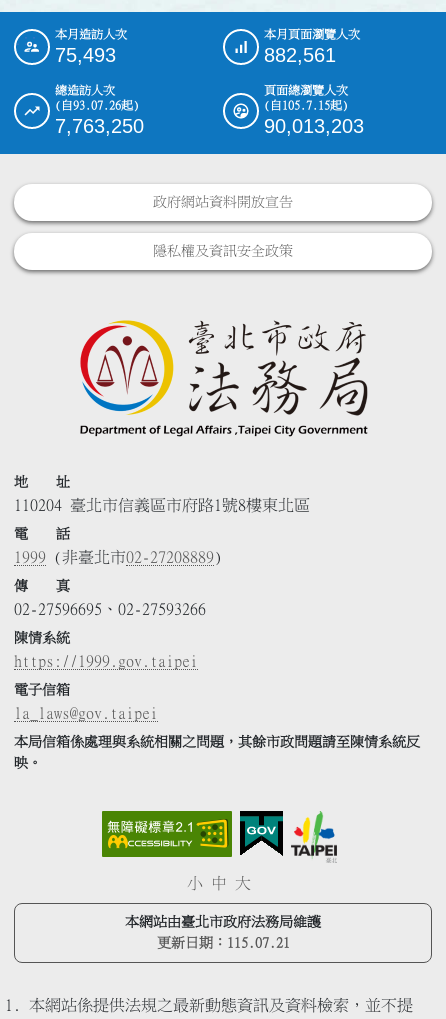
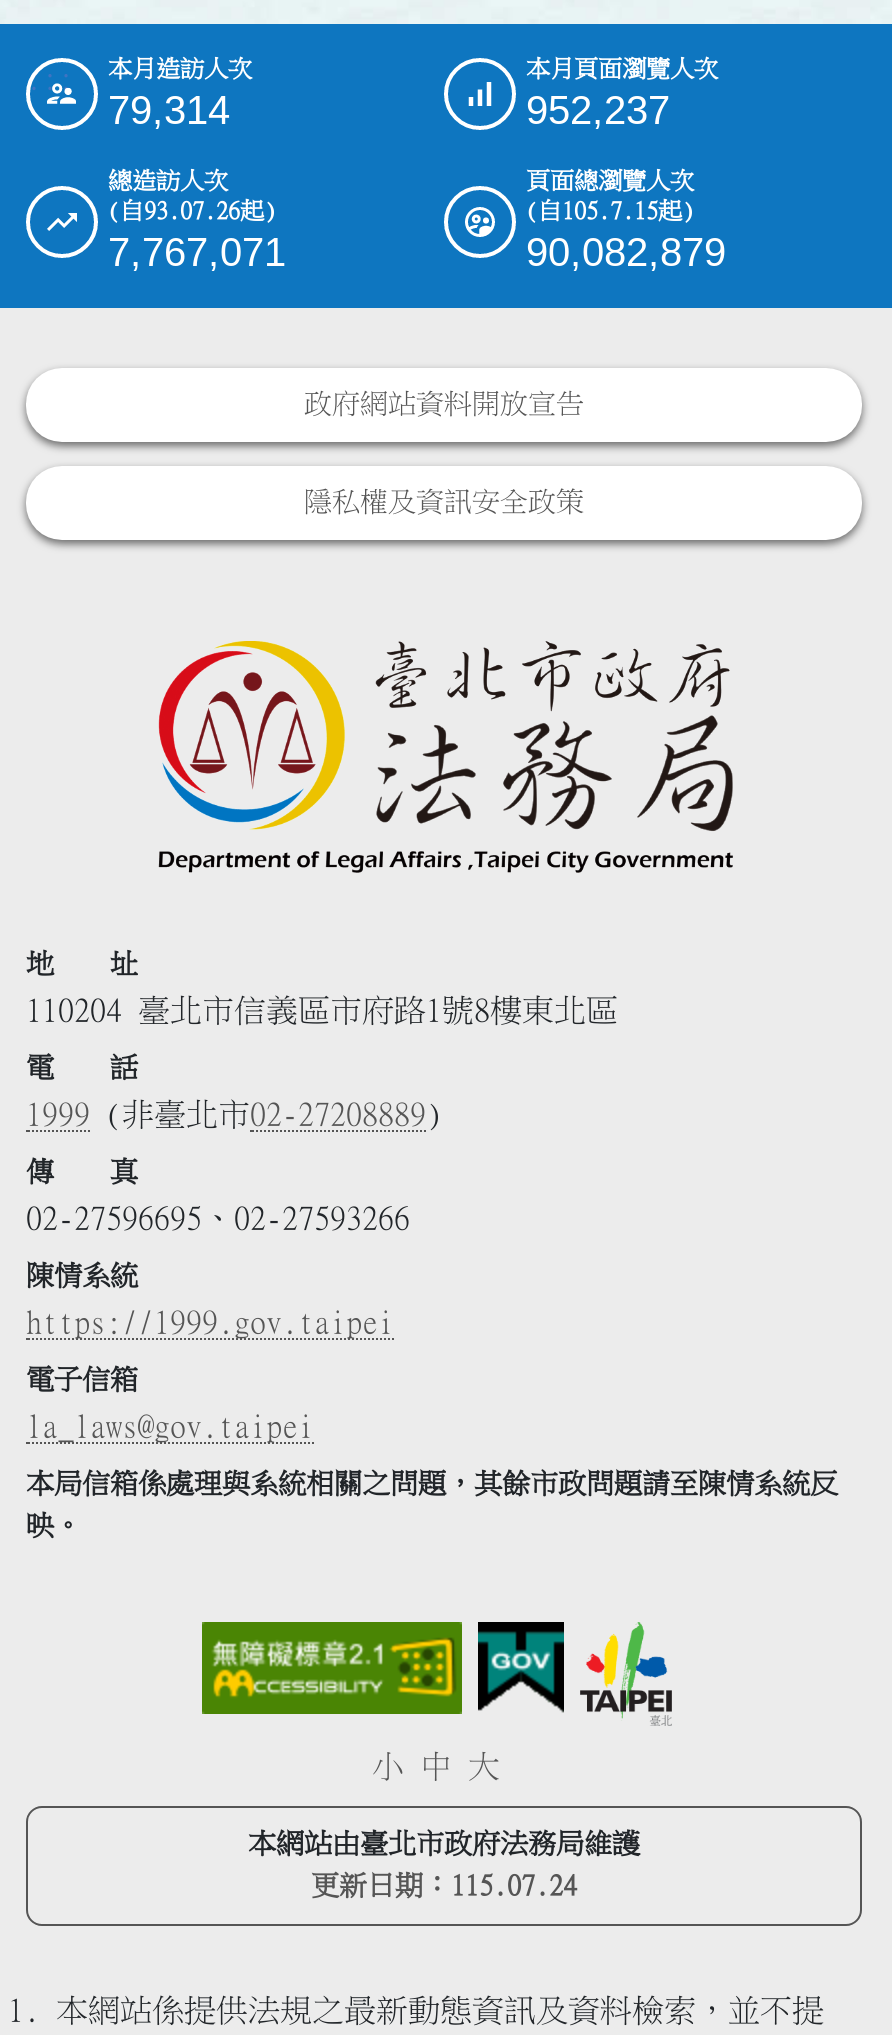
[55,44,116,66] 75,493 -> [108,88,230,132] 79,314
[264,44,336,66] 882,561 -> [526,88,670,132] 952,237
[55,115,144,137] 7,763,250 -> [108,230,286,274] 7,767,071
[264,115,364,137] 90,013,203 -> [526,230,726,274] 90,082,879
[156,936,289,950] 更新日期：115.07.21 -> [311,1872,577,1900] 更新日期：115.07.24

